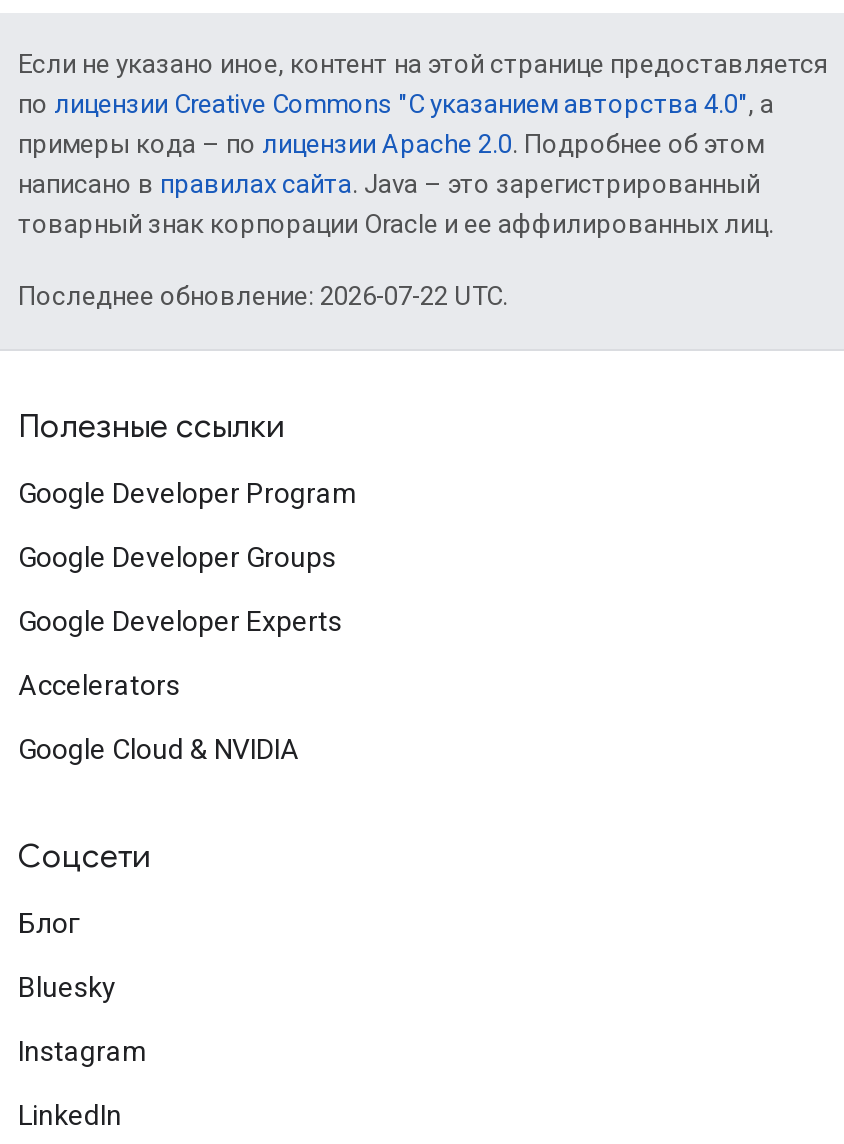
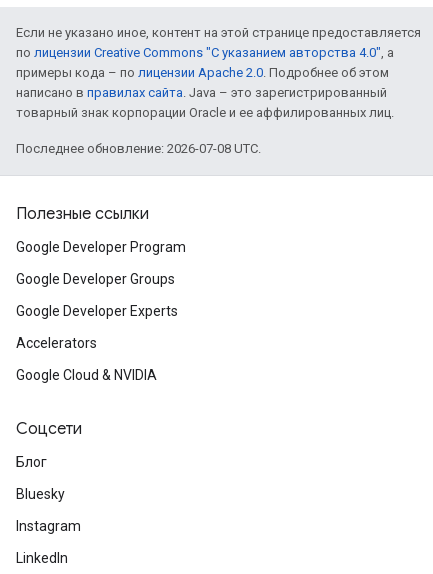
[18,281,508,311] Последнее обновление: 2026-07-22 UTC. -> [16,141,261,156] Последнее обновление: 2026-07-08 UTC.

